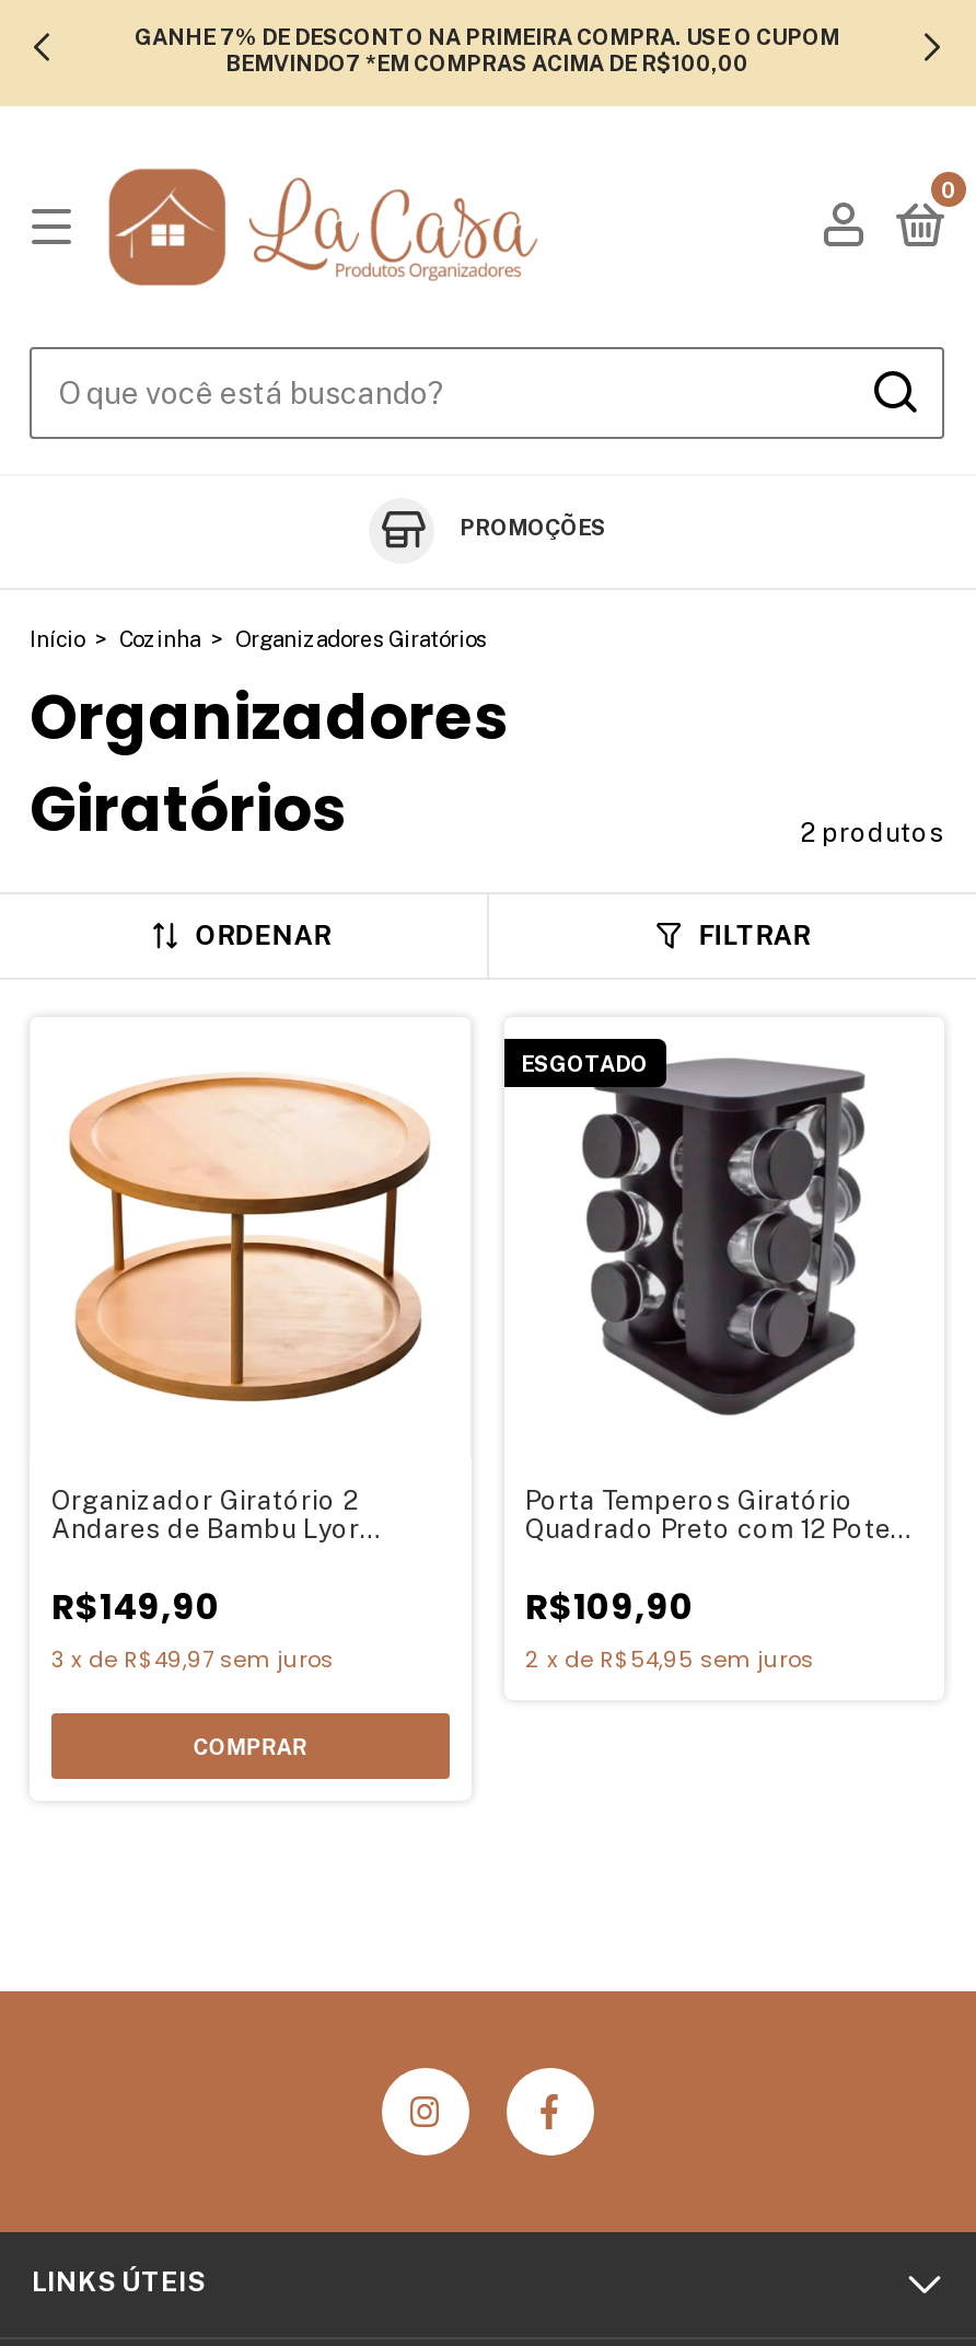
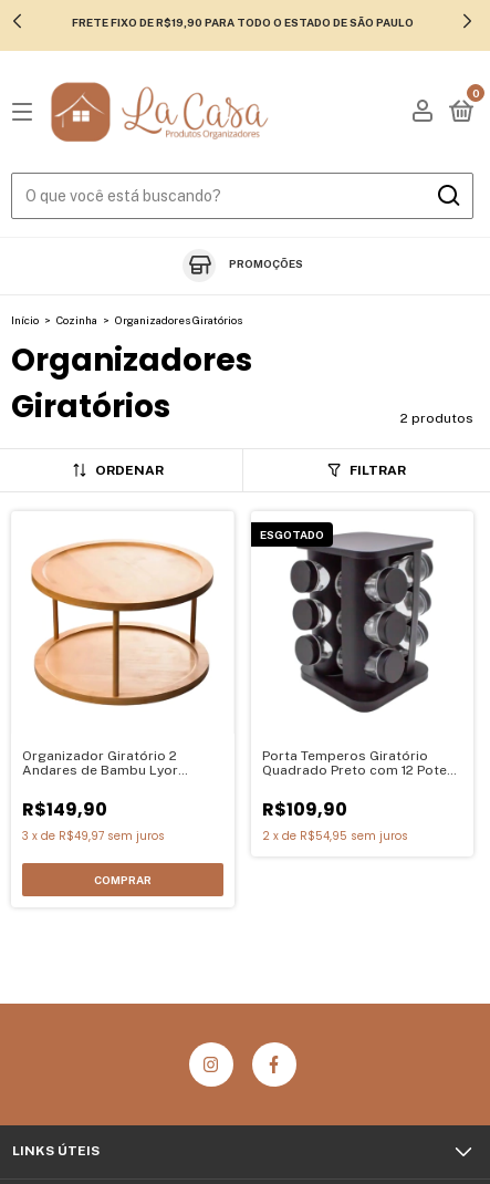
[135,23,839,76] GANHE 7% DE DESCONTO NA PRIMEIRA COMPRA. USE O CUPOM | BEMVINDO7 *EM COMPRAS ACIMA DE R$100,00 -> [71,15,413,29] FRETE FIXO DE R$19,90 PARA TODO O ESTADO DE SÃO PAULO

